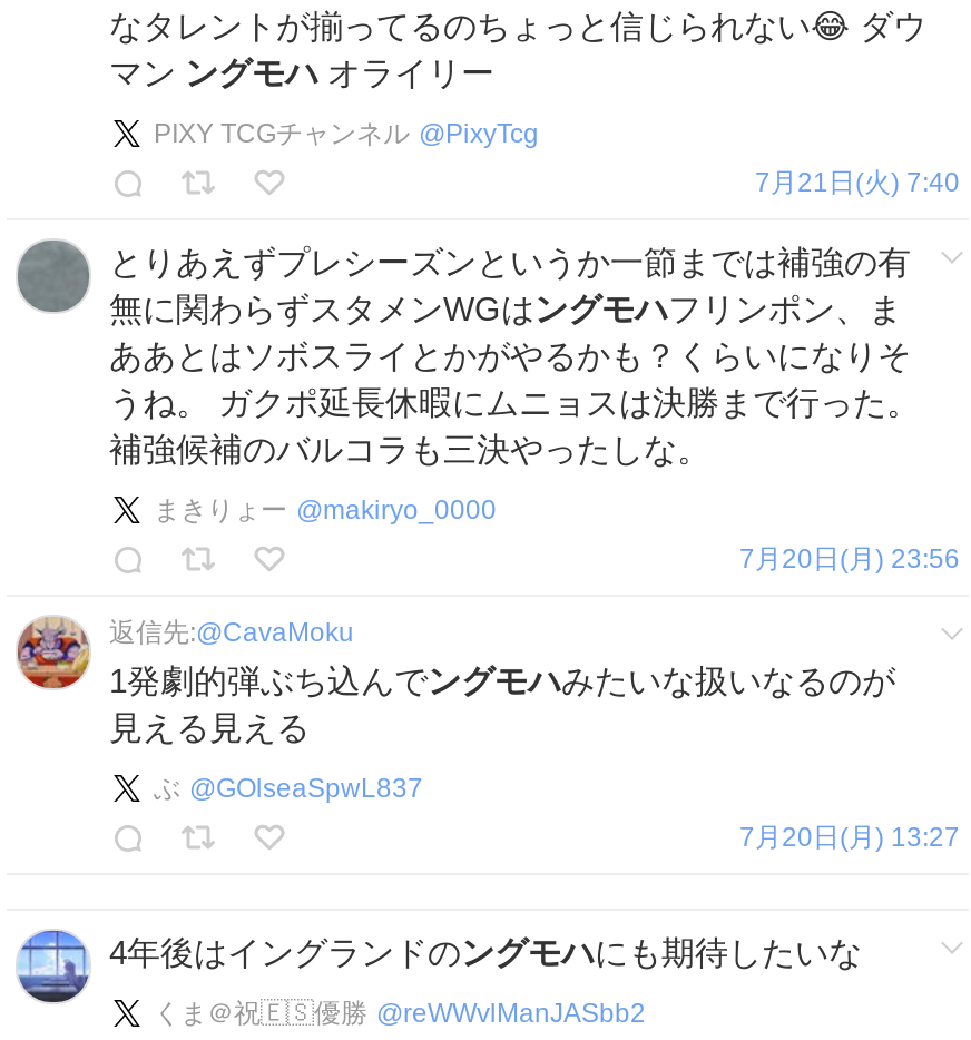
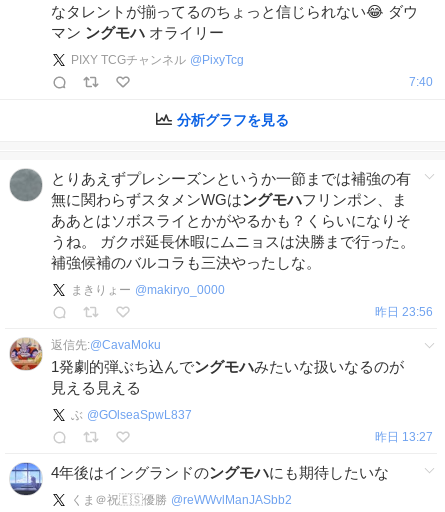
[755,166,960,197] 7月21日(火) 7:40 -> [176,74,433,128] 7:40 | 分析グラフを見る
moved [16,238,920,526] -> [9,168,415,297]: [image] | とりあえずプレシーズンというか一節までは補強の有 | 無に関わらずスタメンWGはングモハフリンポン、ま | ああとはソボスライとかがやるかも？くらいになりそ | うね。 ガクポ延長休暇にムニョスは決勝まで行った。 | 補強候補のバルコラも三決やったしな。 | まきりょー @makiryo_0000
[739,542,960,573] 7月20日(月) 23:56 -> [375,304,433,318] 昨日 23:56
moved [16,615,895,804] -> [9,337,404,422]: [image] | 返信先:@CavaMoku | 1発劇的弾ぶち込んでングモハみたいな扱いなるのが | 見える見える | ぶ @GOlseaSpwL837
[739,821,960,852] 7月20日(月) 13:27 -> [375,429,433,443] 昨日 13:27

